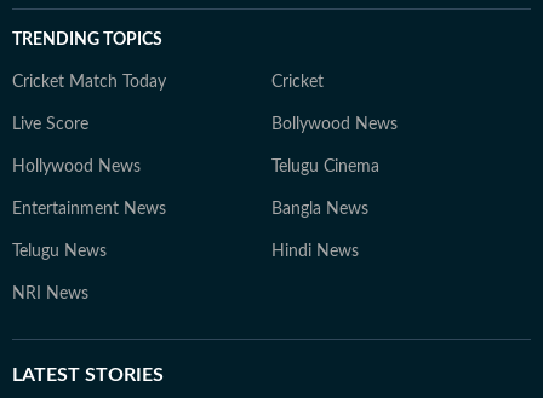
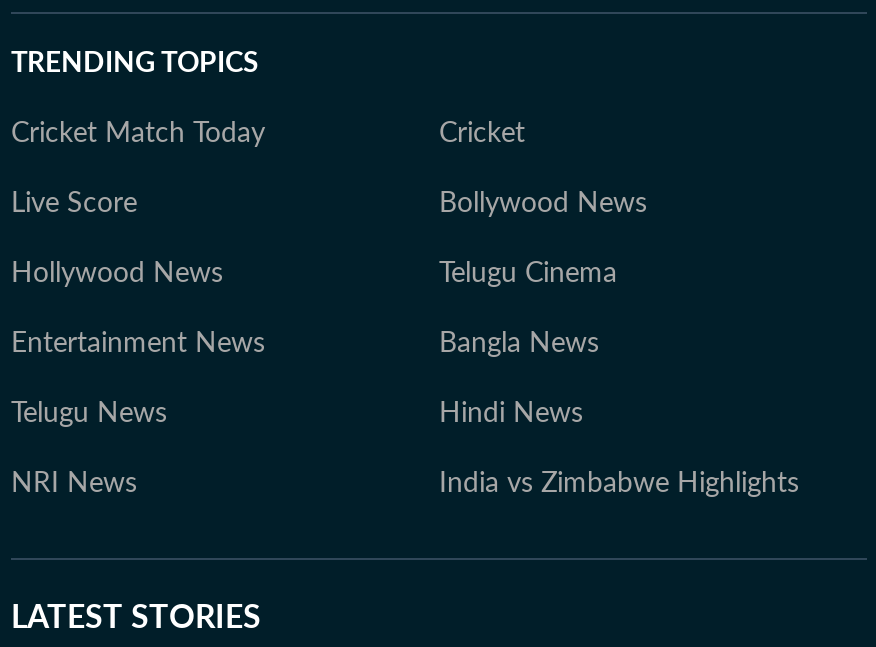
none -> [439,469,799,497] India vs Zimbabwe Highlights

